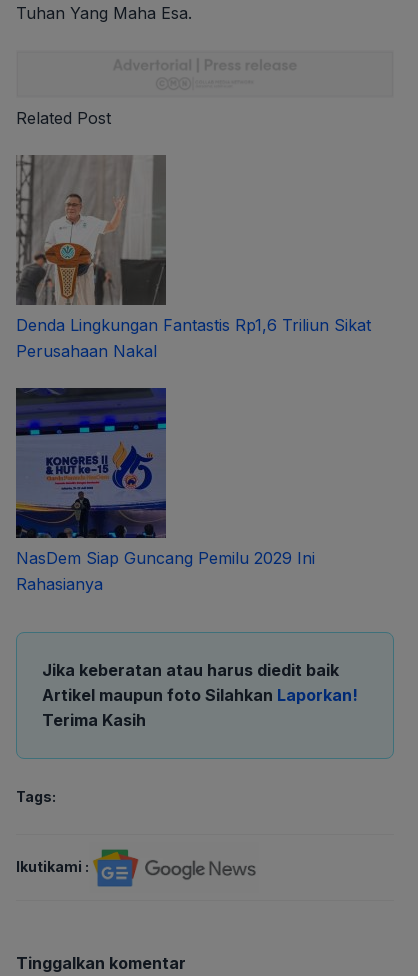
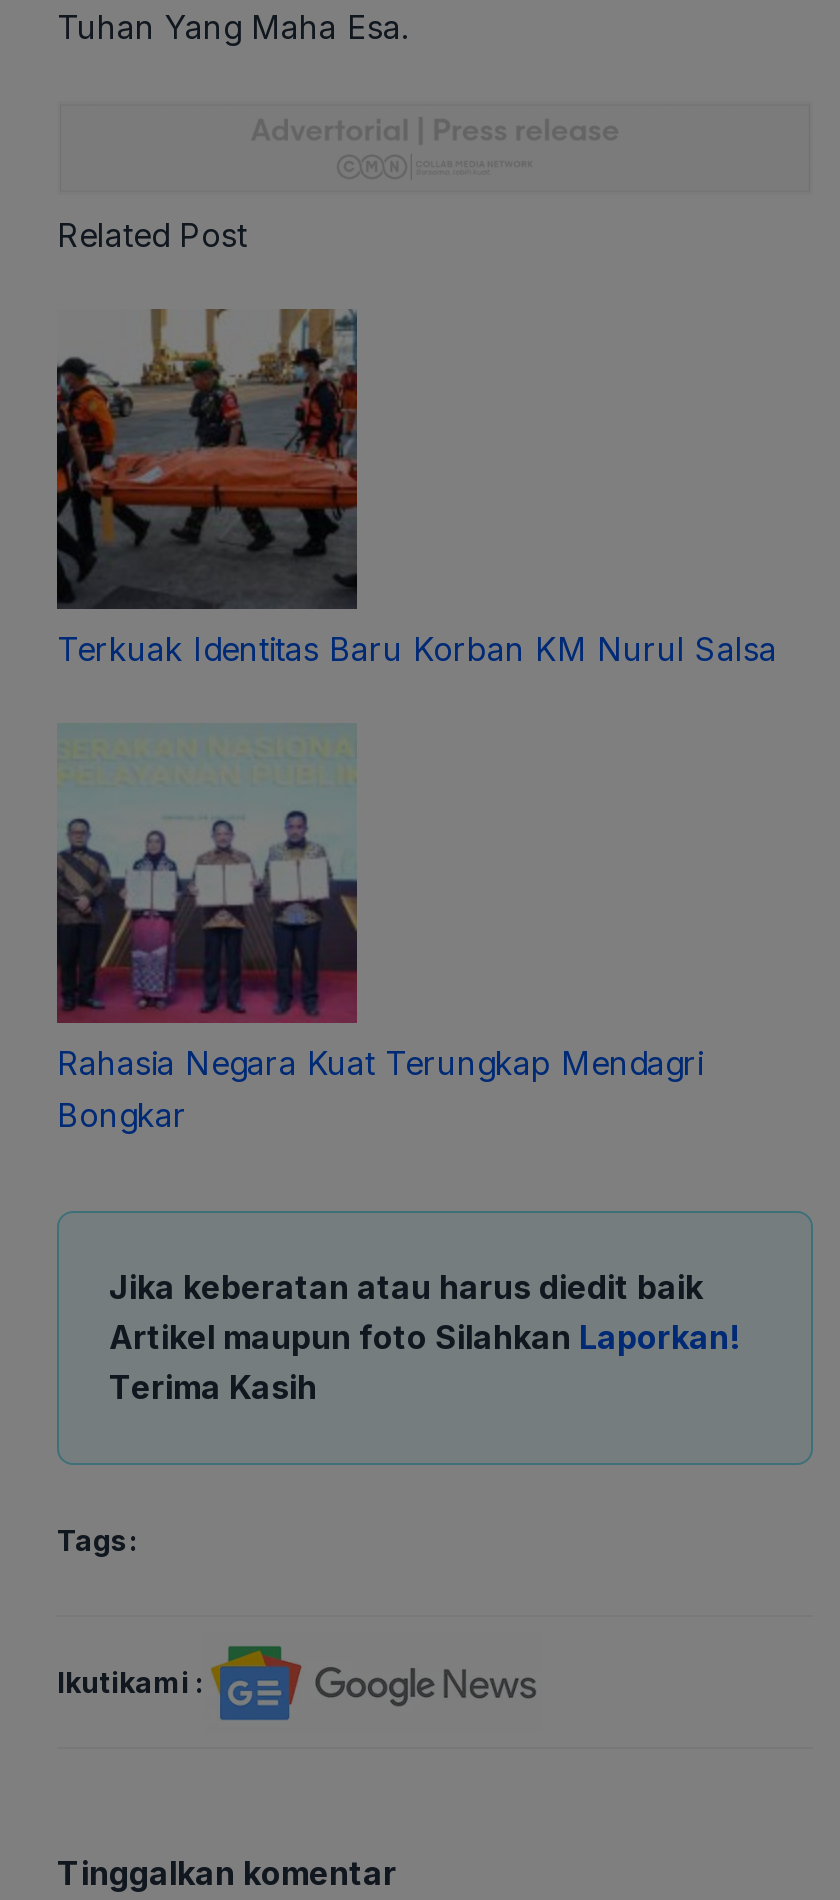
[15,154,371,361] [image] | Denda Lingkungan Fantastis Rp1,6 Triliun Sikat | Perusahaan Nakal -> [55,308,777,670] [image] | Terkuak Identitas Baru Korban KM Nurul Salsa
[15,387,315,594] [image] | NasDem Siap Guncang Pemilu 2029 Ini | Rahasianya -> [55,738,703,1136] [image] | Rahasia Negara Kuat Terungkap Mendagri | Bongkar

